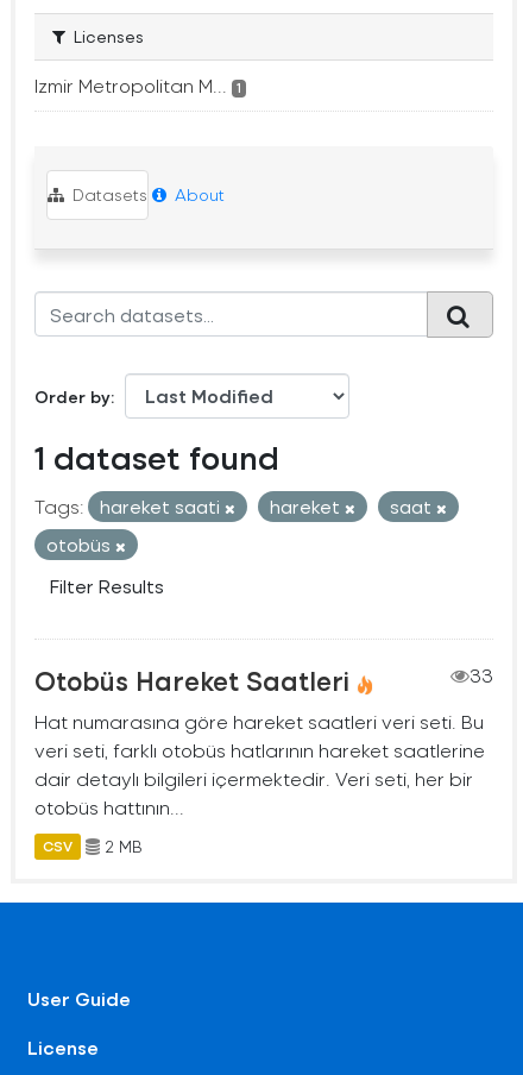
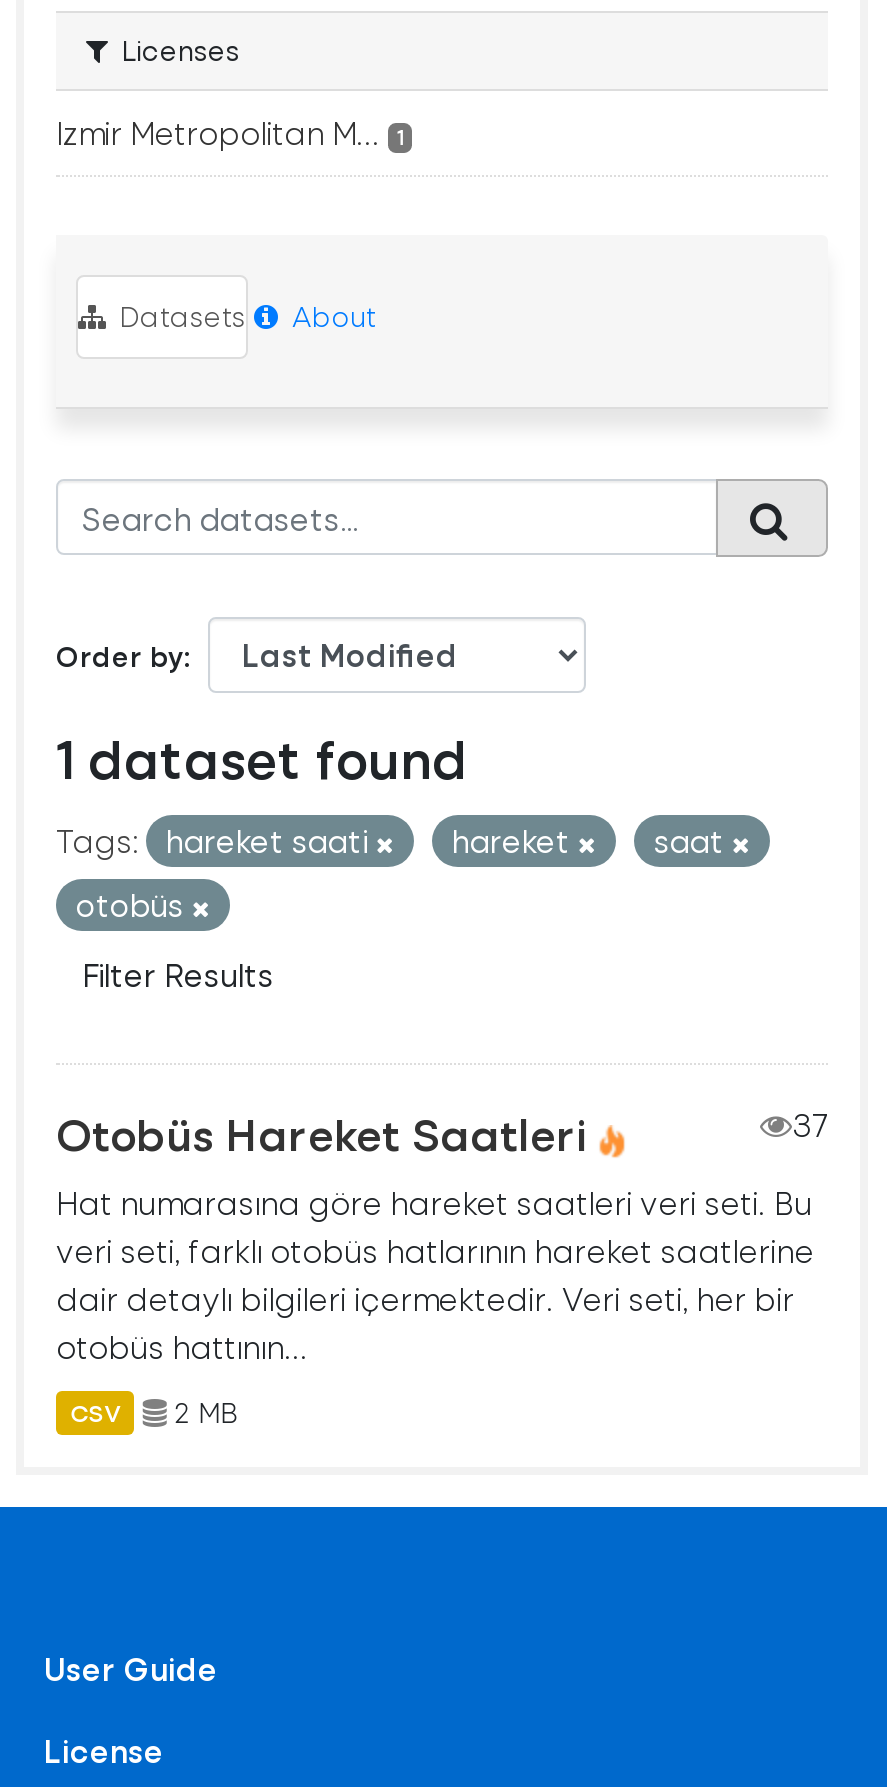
[470,662,493,687] 33 -> [792,1102,828,1144] 37

